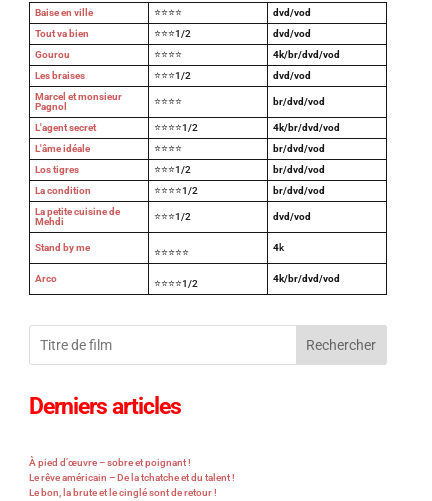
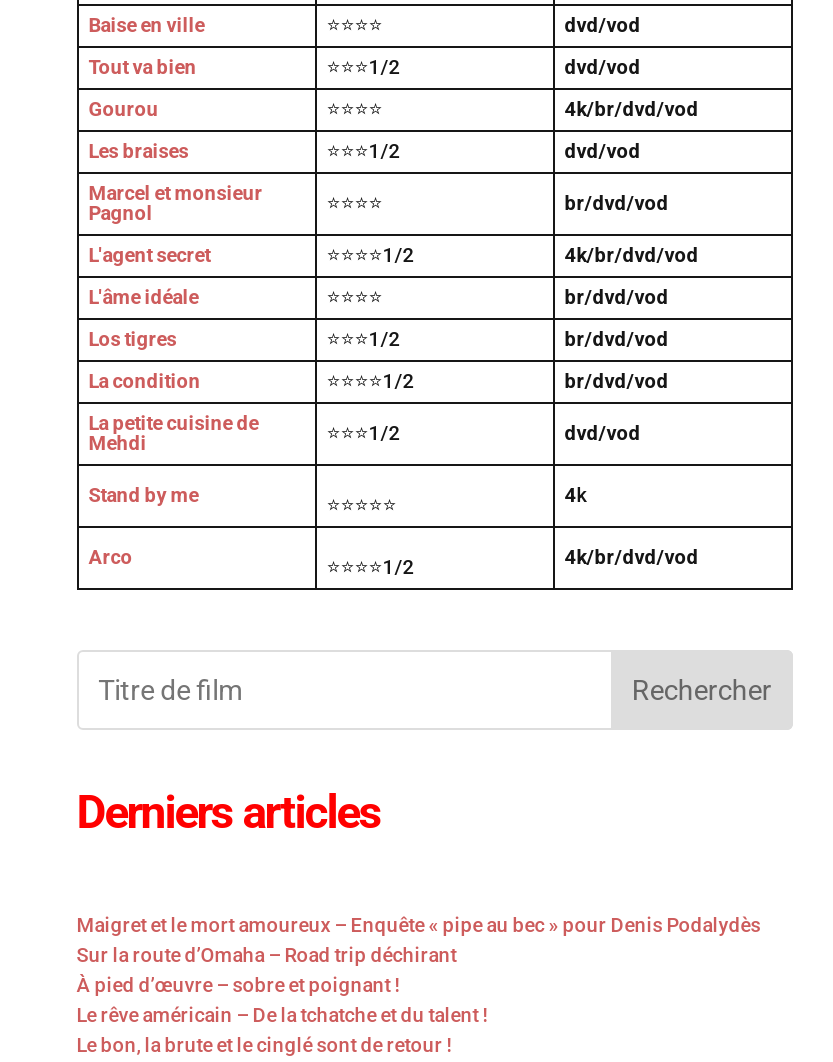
none -> [77,914,761,966] Maigret et le mort amoureux – Enquête « pipe au bec » pour Denis Podalydès | Sur la route d’Omaha – Road trip déchirant

